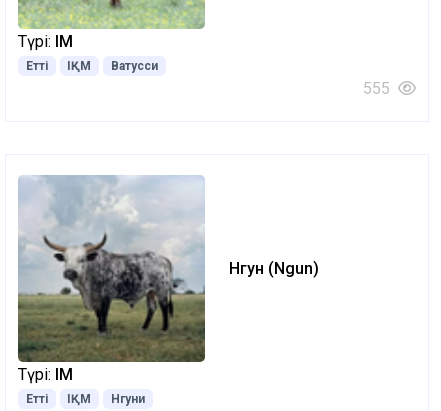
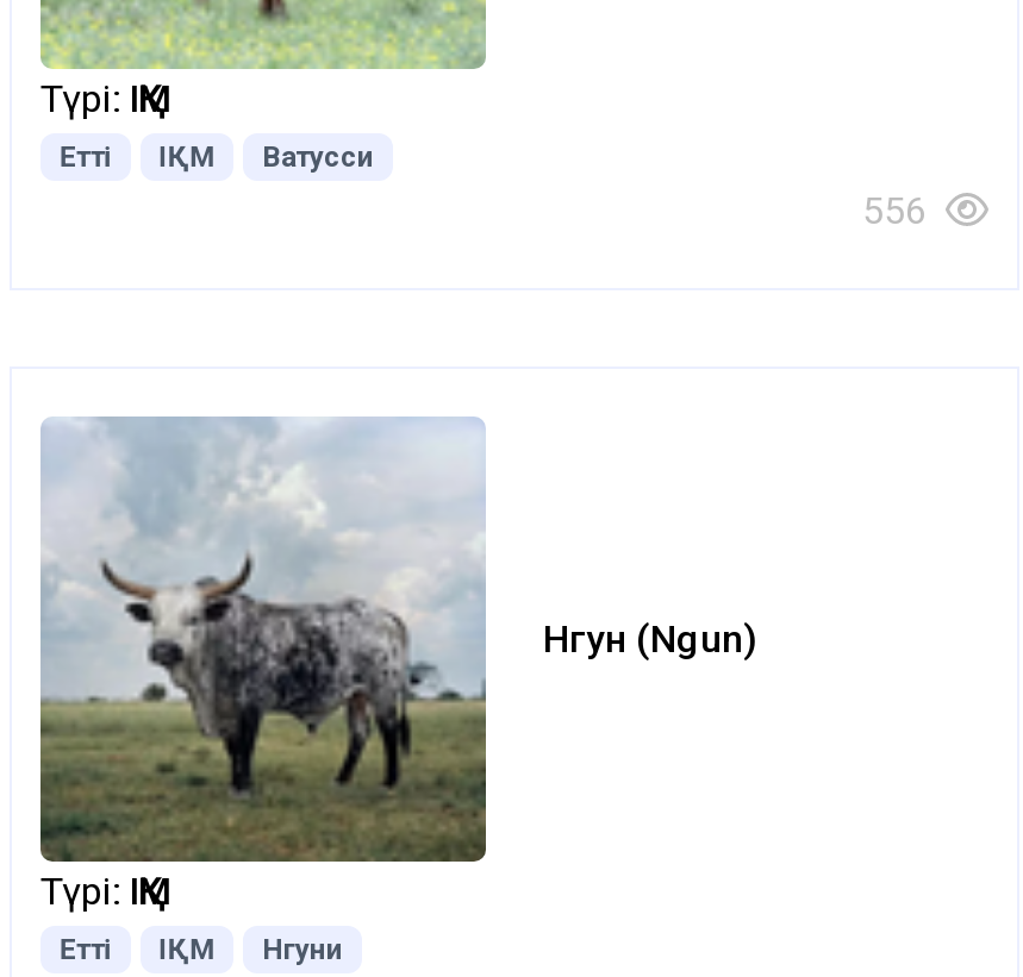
[363,79,398,98] 555 -> [862,188,946,233] 556

